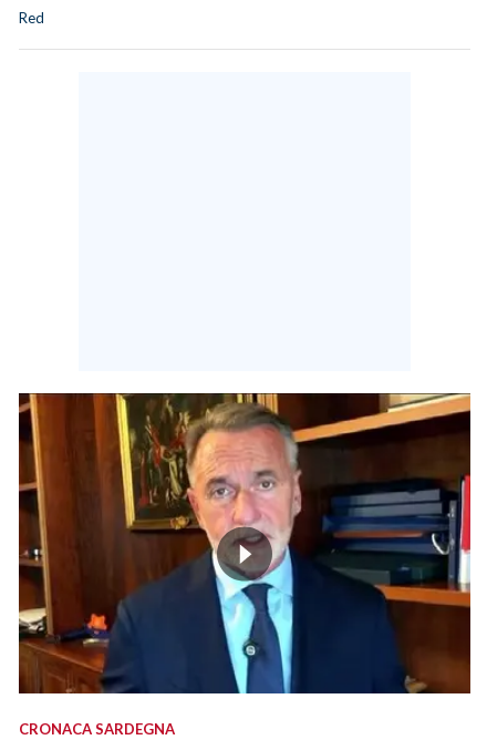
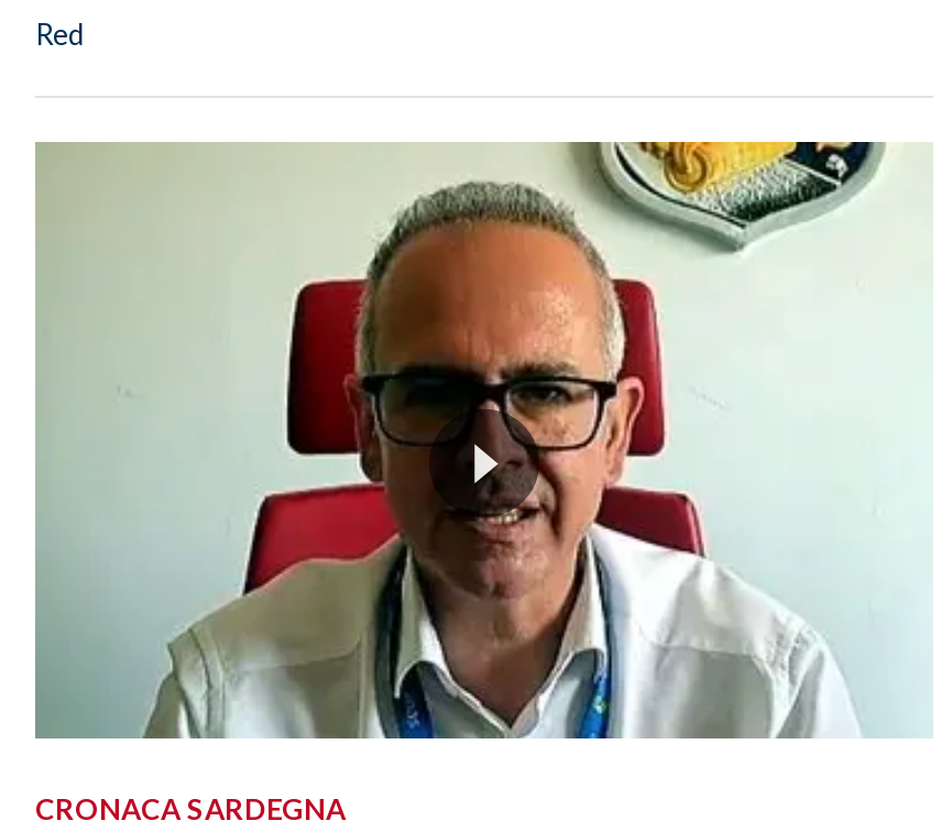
[18,392,472,695] [image] -> [35,141,931,742] [image]

